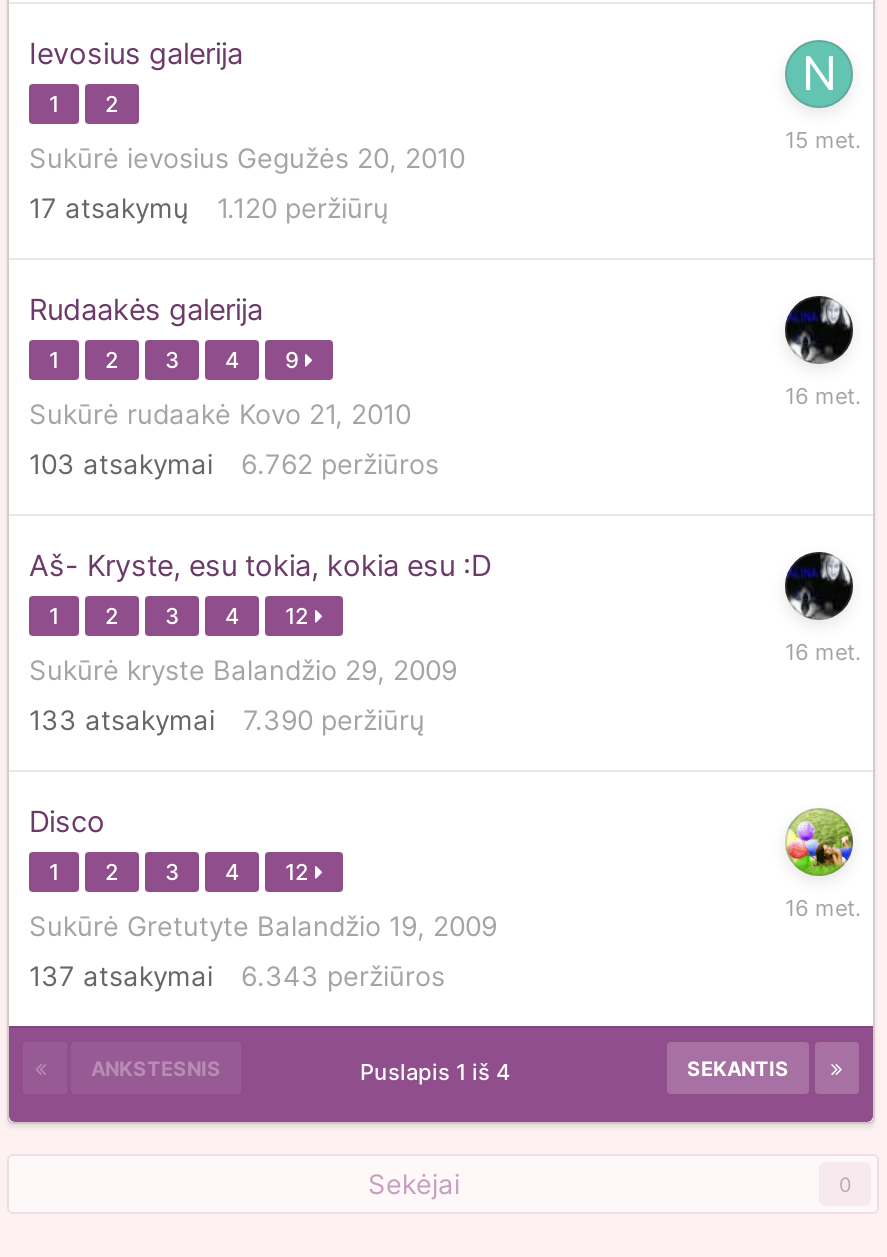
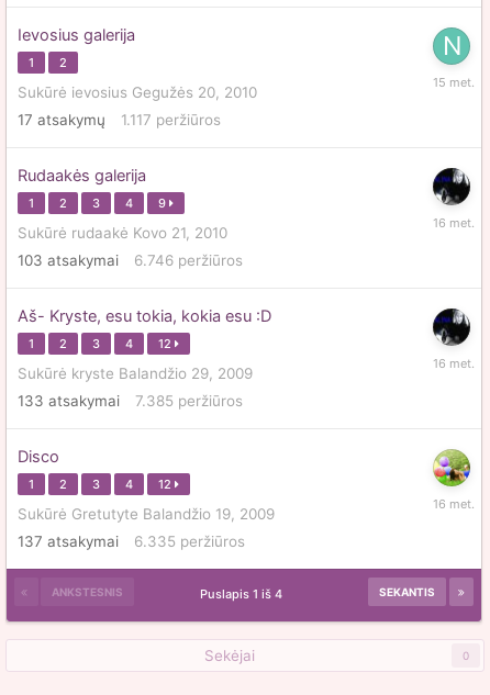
[29,192,389,224] 17 atsakymų 1.120 peržiūrų -> [18,111,221,128] 17 atsakymų 1.117 peržiūros
[29,448,439,480] 103 atsakymai 6.762 peržiūros -> [18,251,243,269] 103 atsakymai 6.746 peržiūros
[29,704,425,736] 133 atsakymai 7.390 peržiūrų -> [18,392,243,410] 133 atsakymai 7.385 peržiūros
[29,960,445,992] 137 atsakymai 6.343 peržiūros -> [18,533,245,550] 137 atsakymai 6.335 peržiūros

